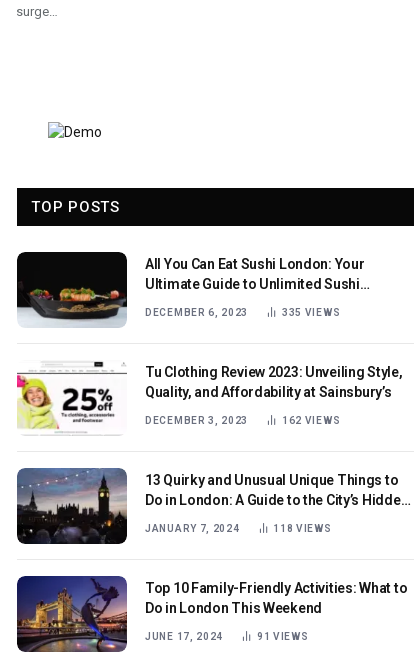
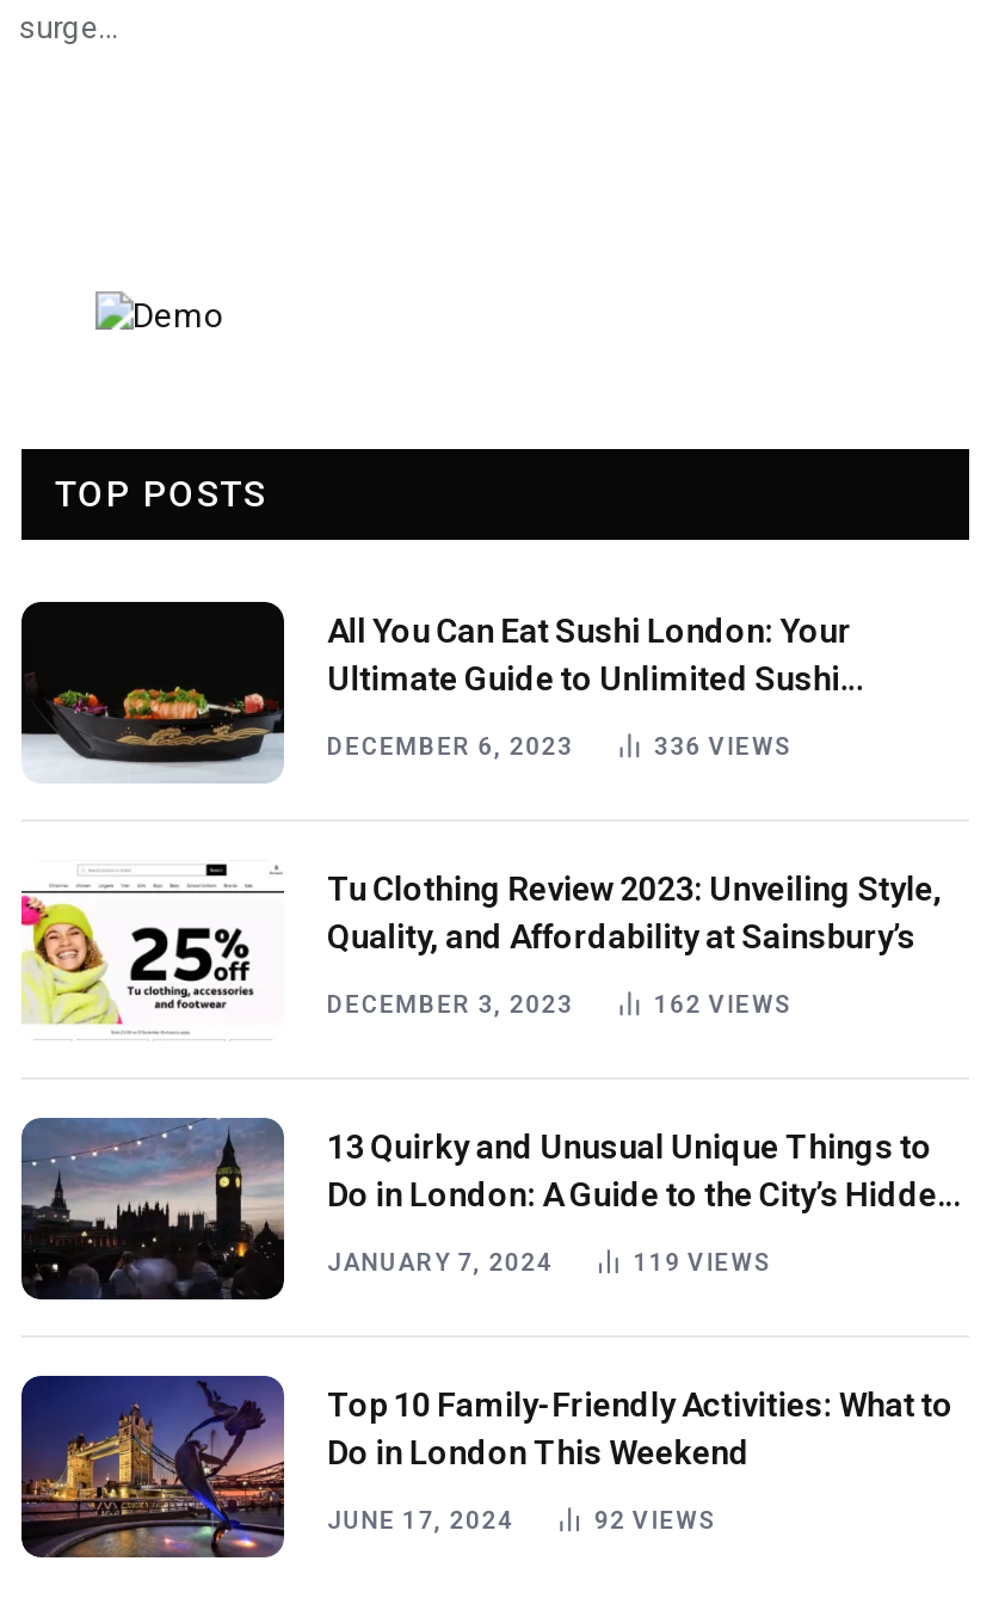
[282,307,340,318] 335 VIEWS -> [654,733,793,759] 336 VIEWS
[273,523,331,534] 118 VIEWS -> [633,1249,772,1275] 119 VIEWS
[257,631,308,642] 91 VIEWS -> [594,1507,717,1533] 92 VIEWS

